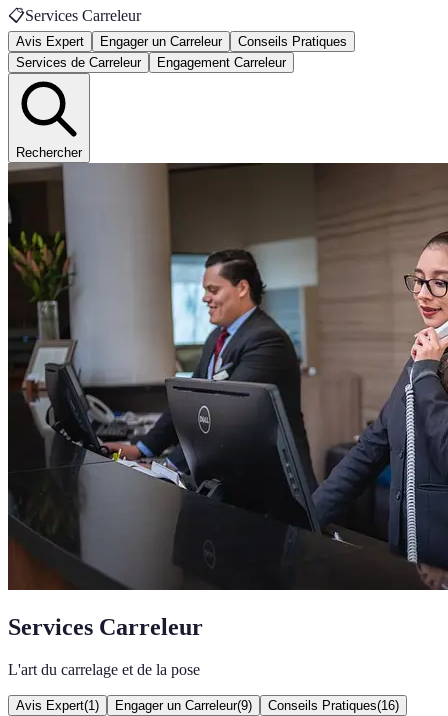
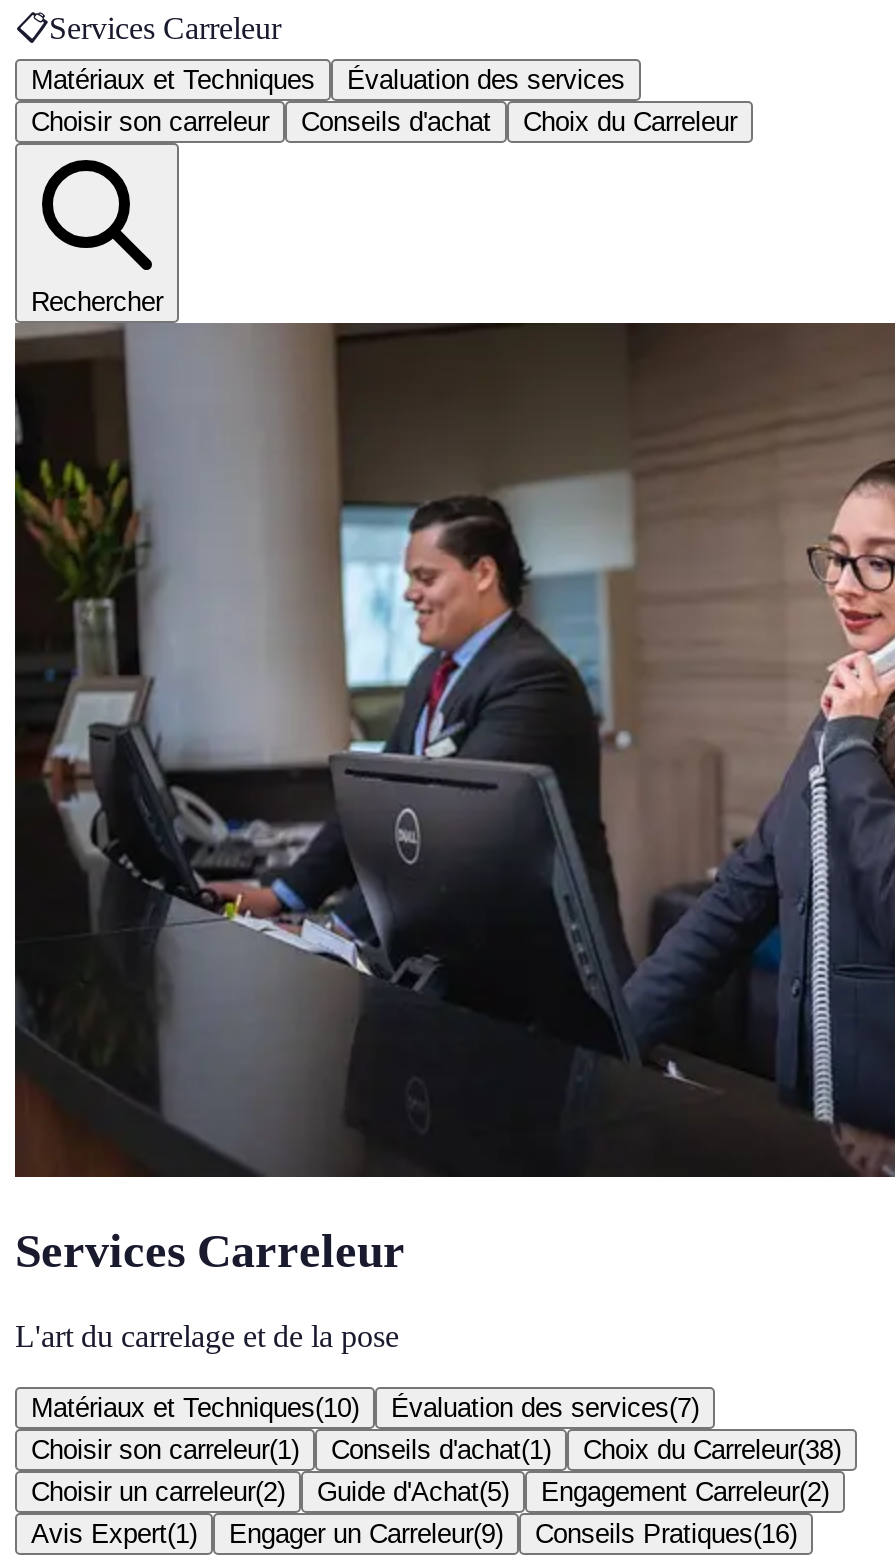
[16,34,347,70] Avis Expert | Engager un Carreleur | Conseils Pratiques | Services de Carreleur | Engagement Carreleur -> [31,65,737,137] Matériaux et Techniques | Évaluation des services | Choisir son carreleur | Conseils d'achat | Choix du Carreleur
none -> [31,1393,841,1507] Matériaux et Techniques(10) | Évaluation des services(7) | Choisir son carreleur(1) | Conseils d'achat(1) | Choix du Carreleur(38) | Choisir un carreleur(2) | Guide d'Achat(5) | Engagement Carreleur(2)

